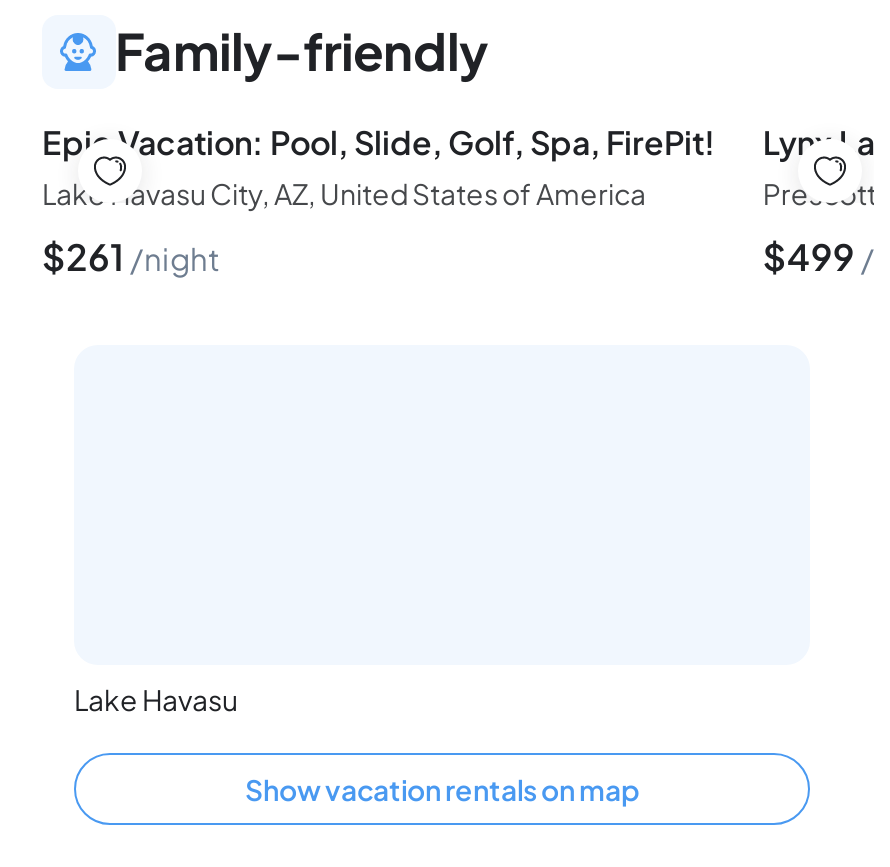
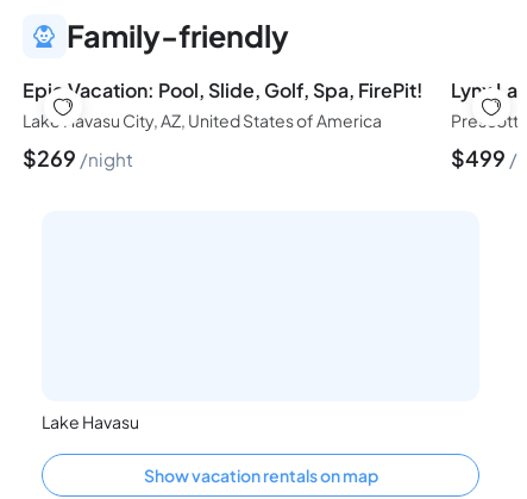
[42,234,220,280] $261 night -> [23,144,133,172] $269 night

